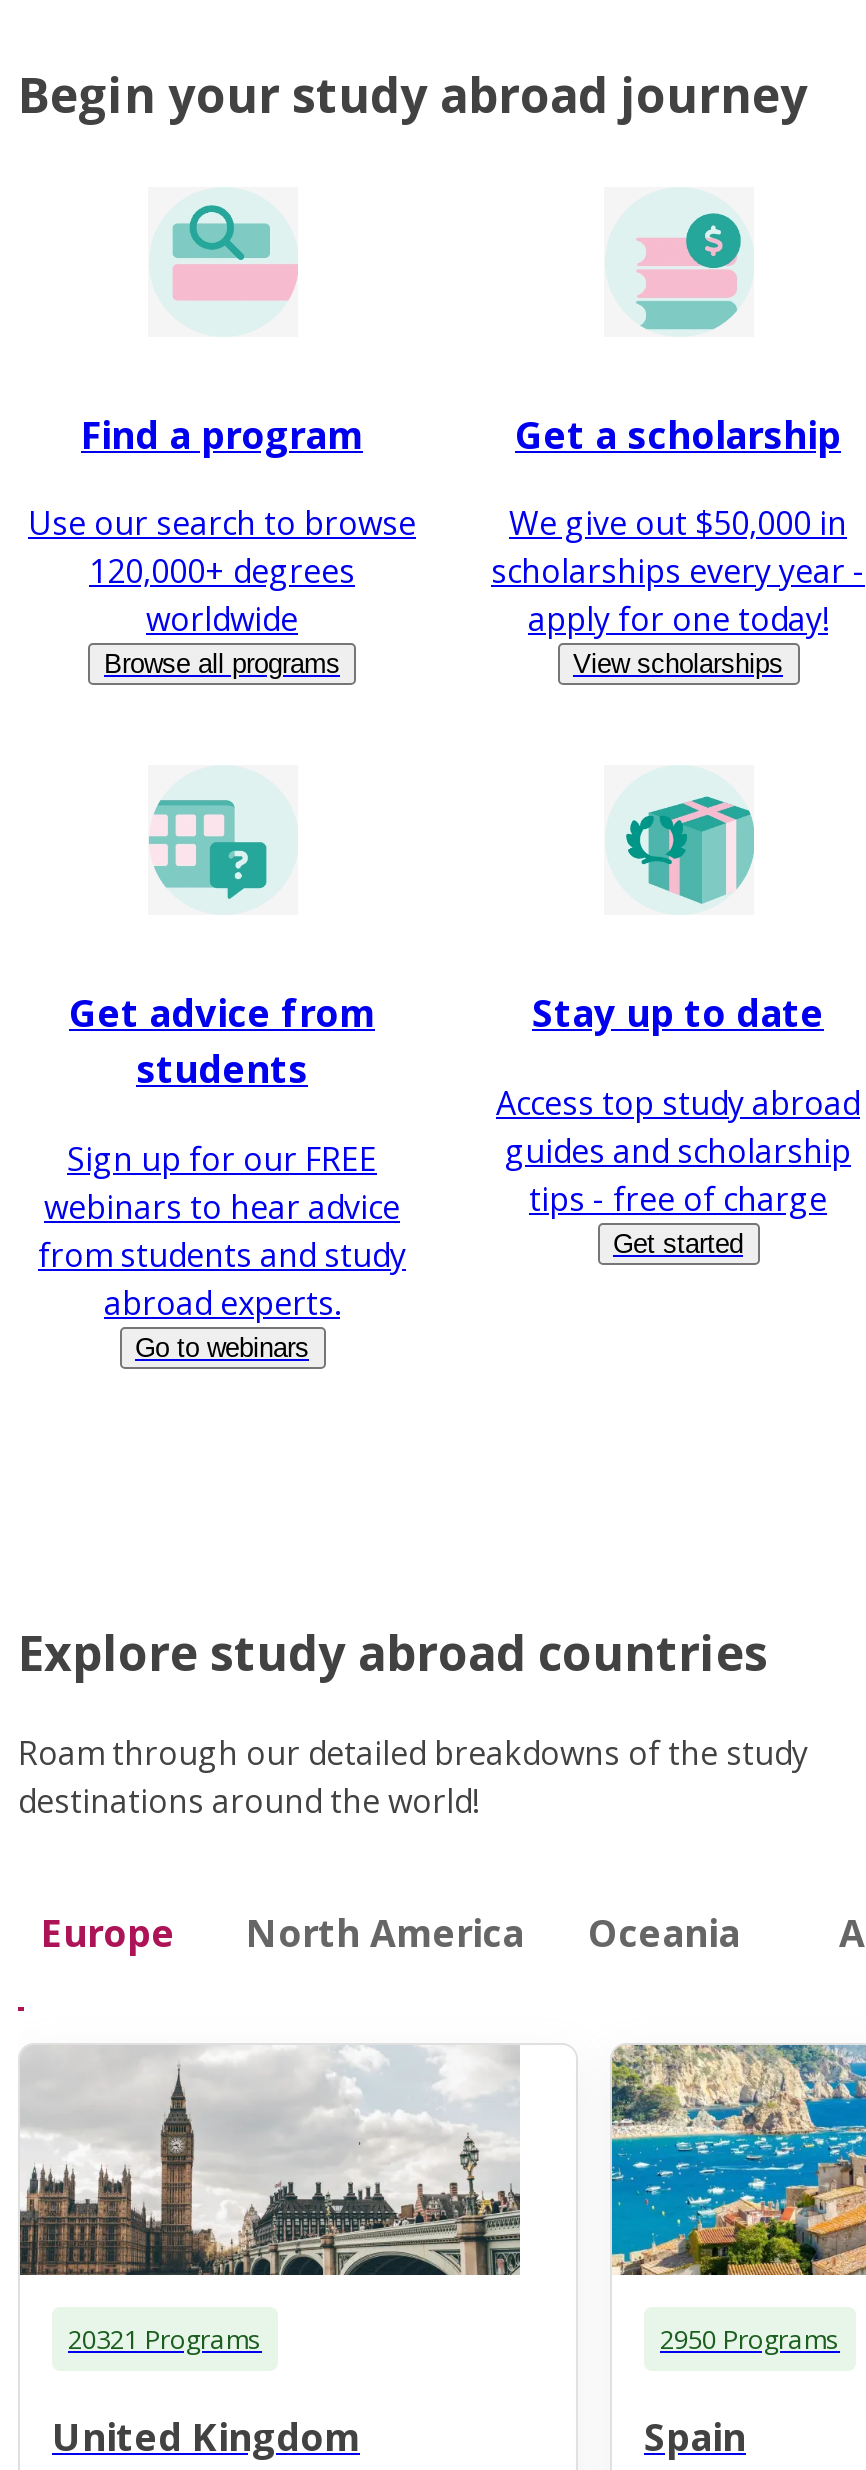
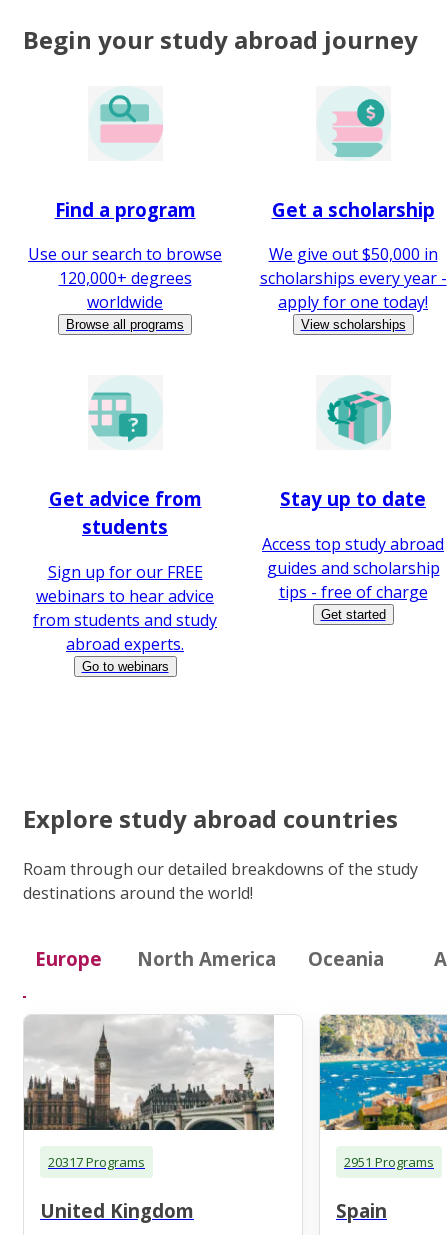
[68,2320,262,2356] 20321 Programs -> [48,1153,145,1171] 20317 Programs
[660,2320,840,2356] 2950 Programs -> [344,1153,434,1171] 2951 Programs

